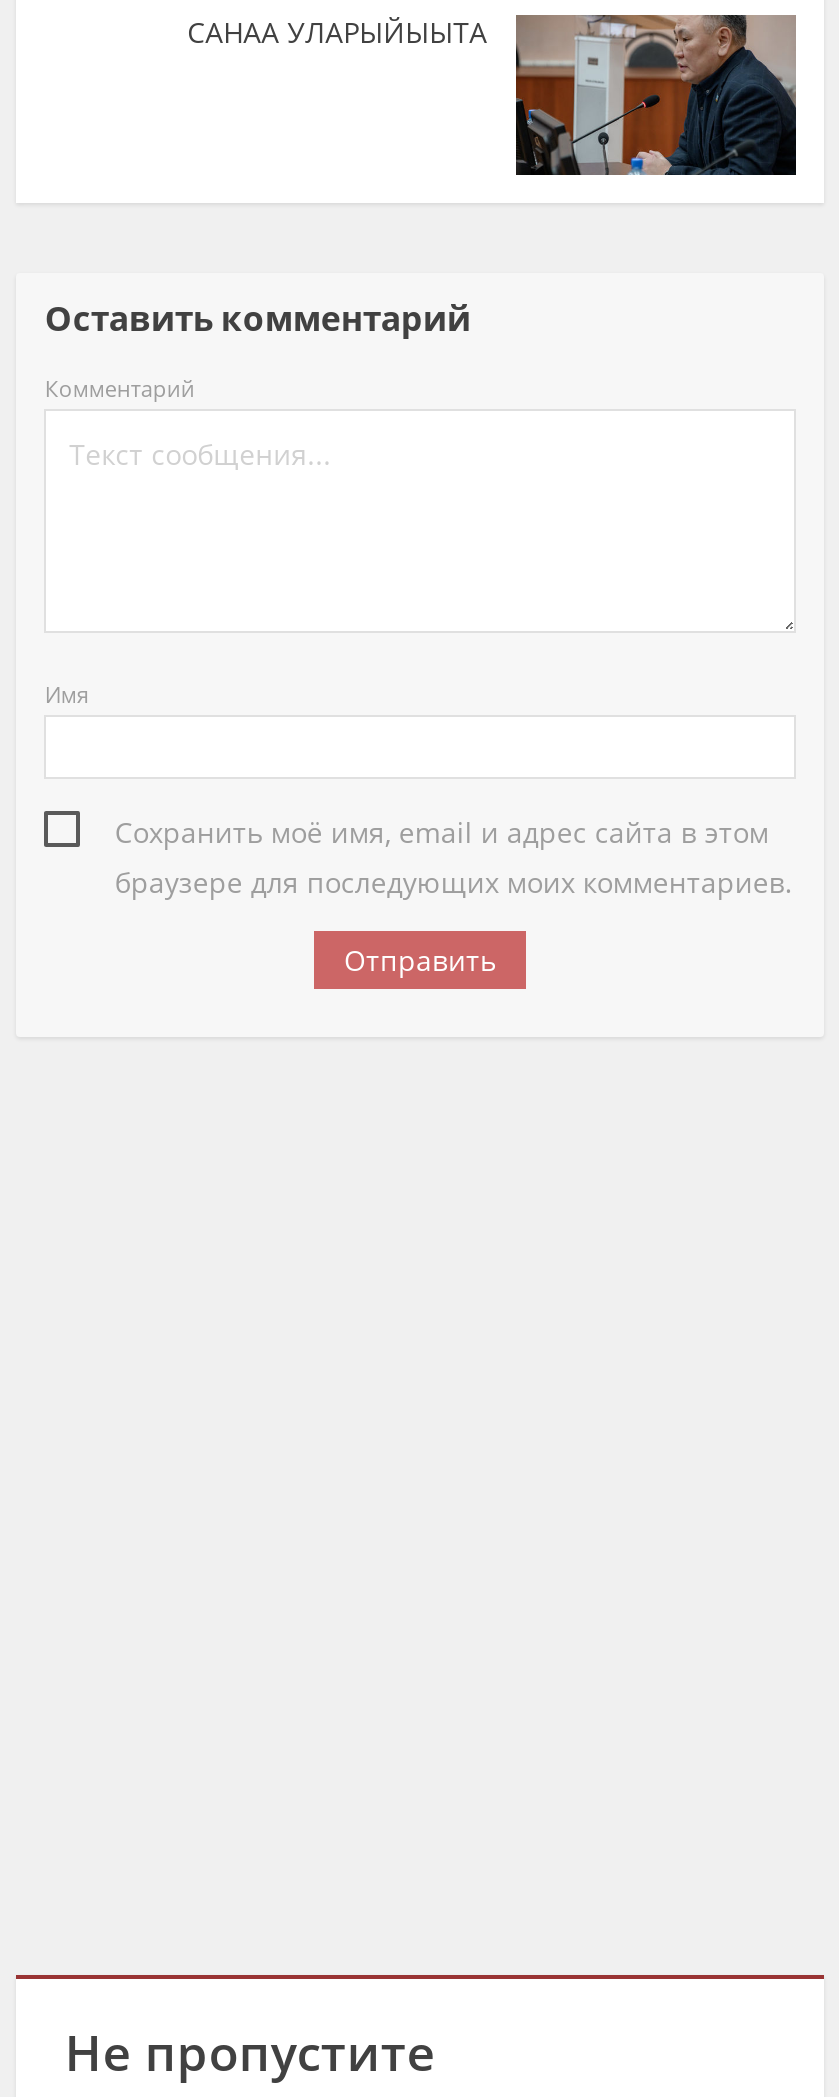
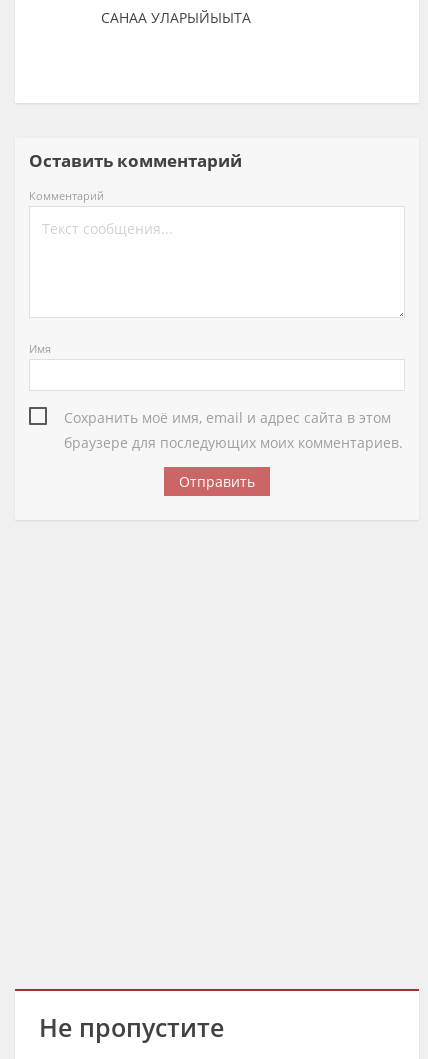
[514,13,798,177] [image] -> none

